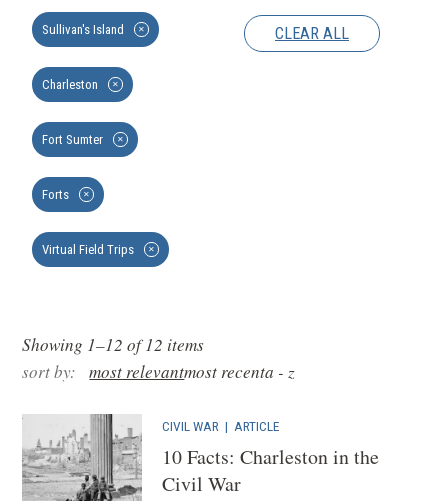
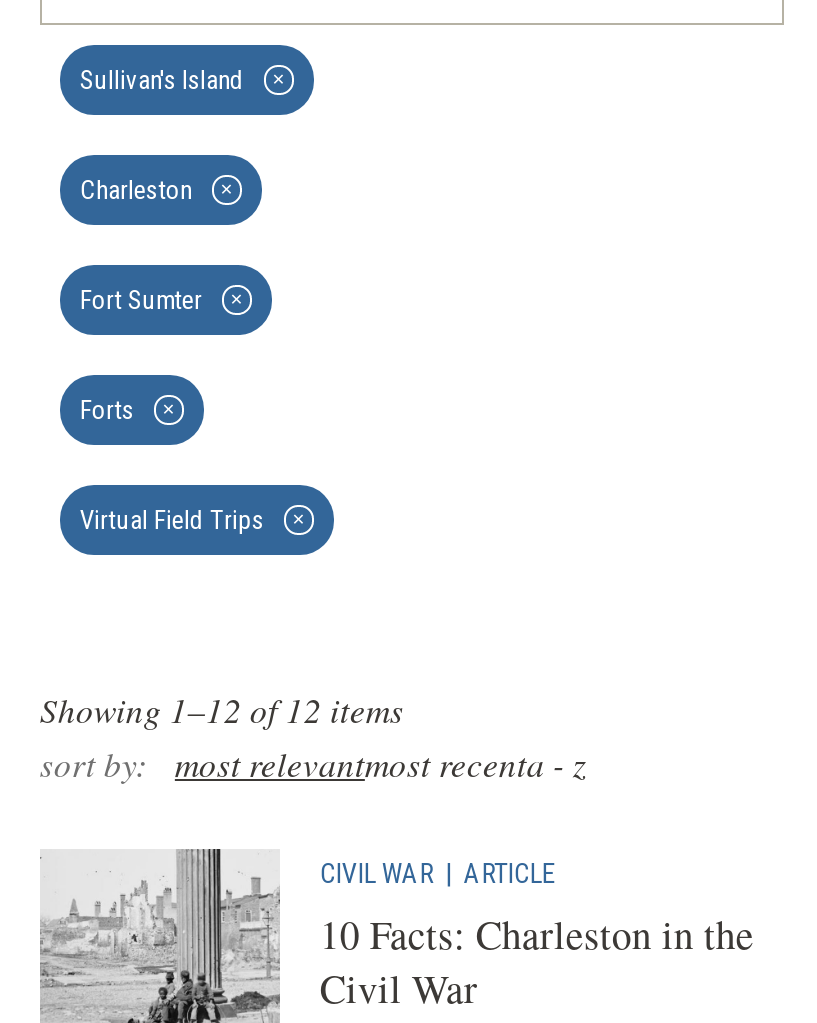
[275,24,349,43] CLEAR ALL -> none

